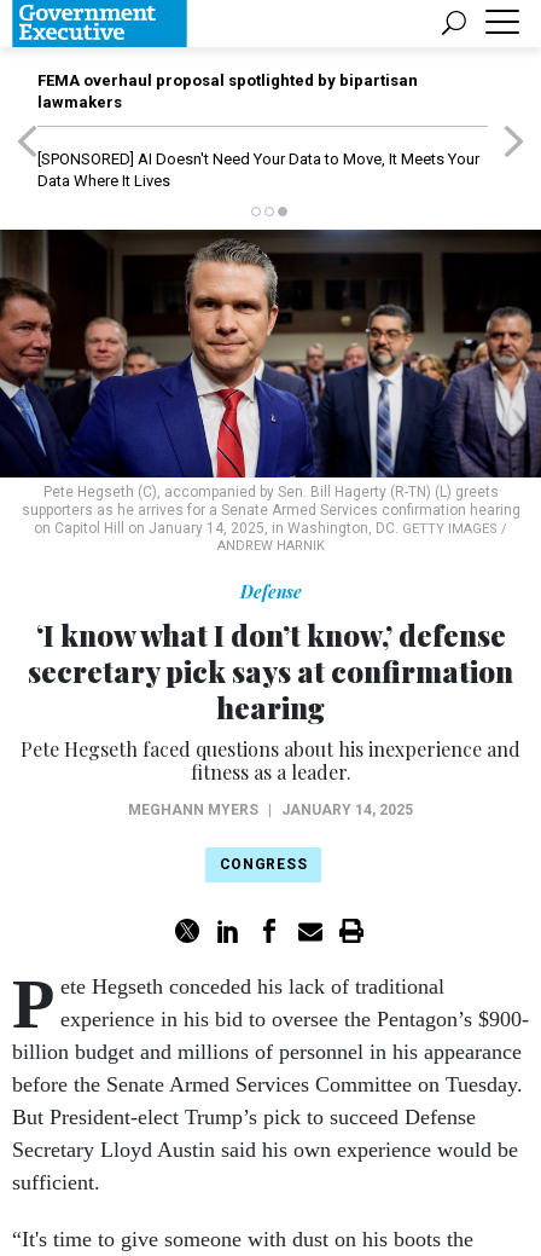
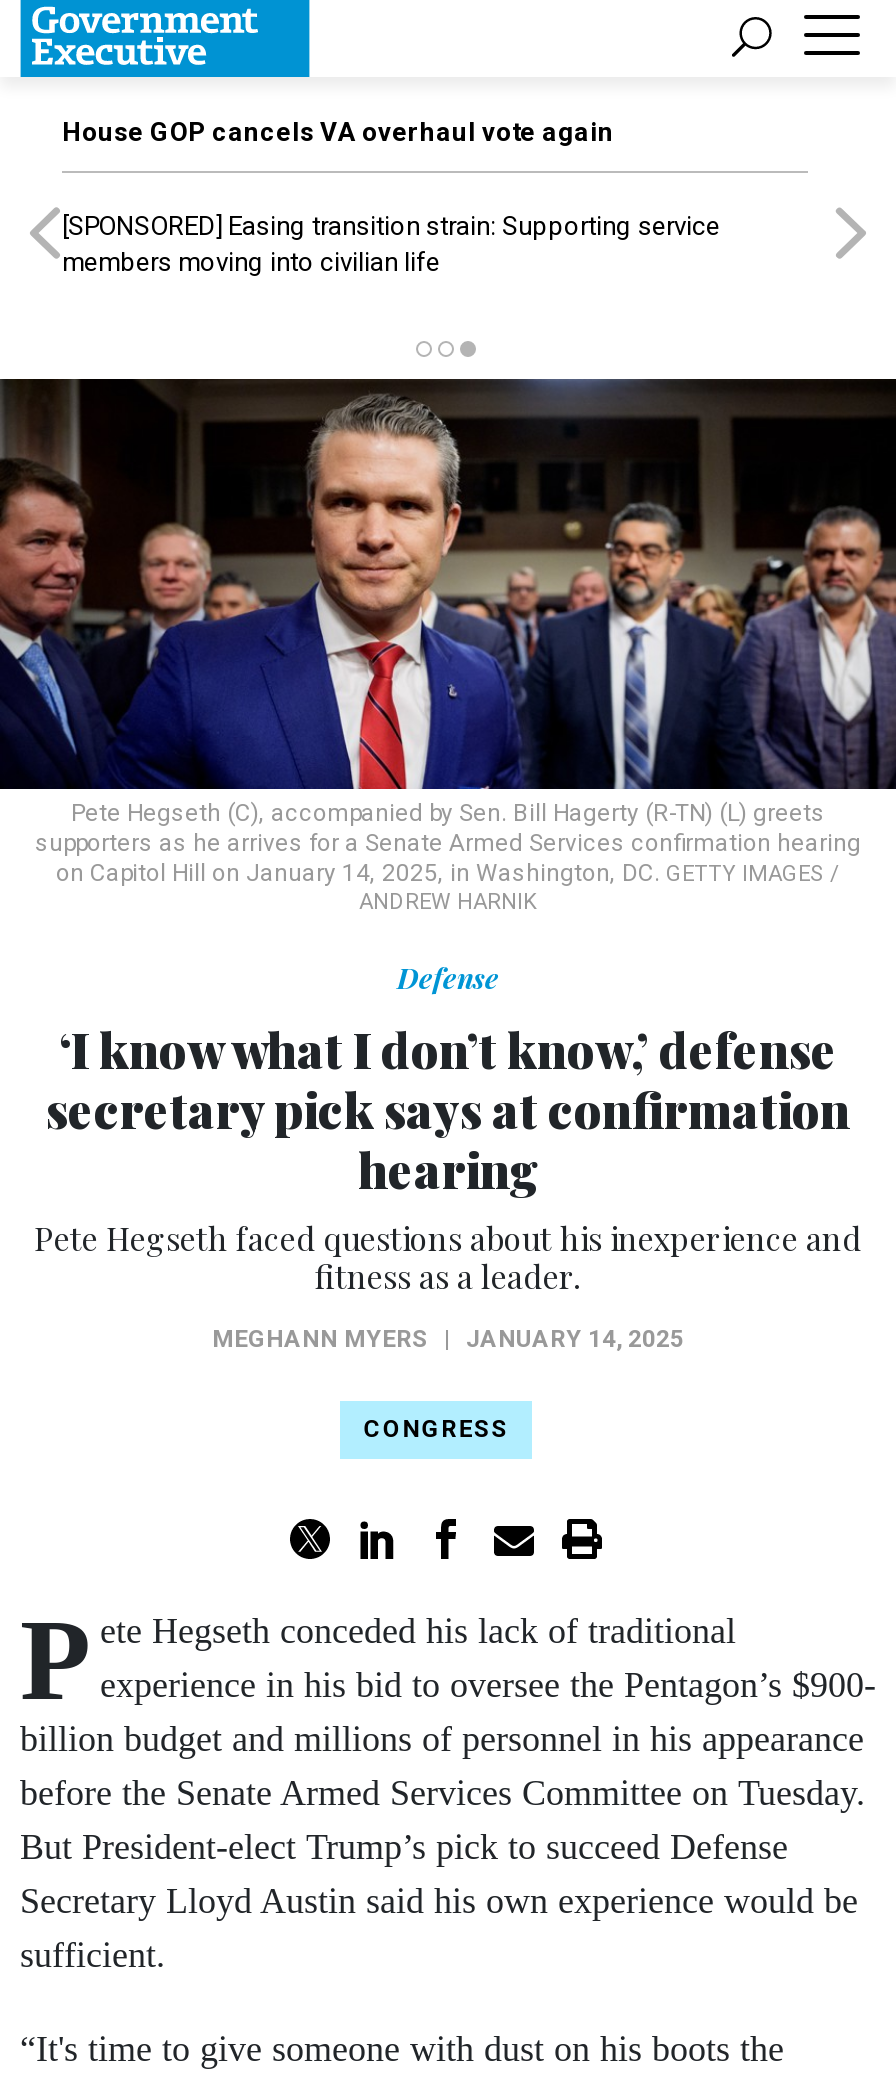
[37,71,418,111] FEMA overhaul proposal spotlighted by bipartisan | lawmakers -> [62,117,614,147] House GOP cancels VA overhaul vote again
[37,150,479,190] [SPONSORED] AI Doesn't Need Your Data to Move, It Meets Your | Data Where It Lives -> [62,211,720,277] [SPONSORED] Easing transition strain: Supporting service | members moving into civilian life

